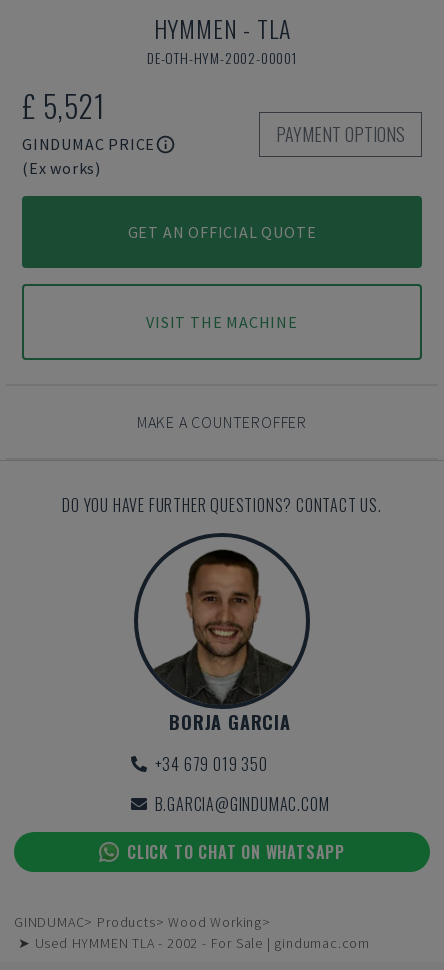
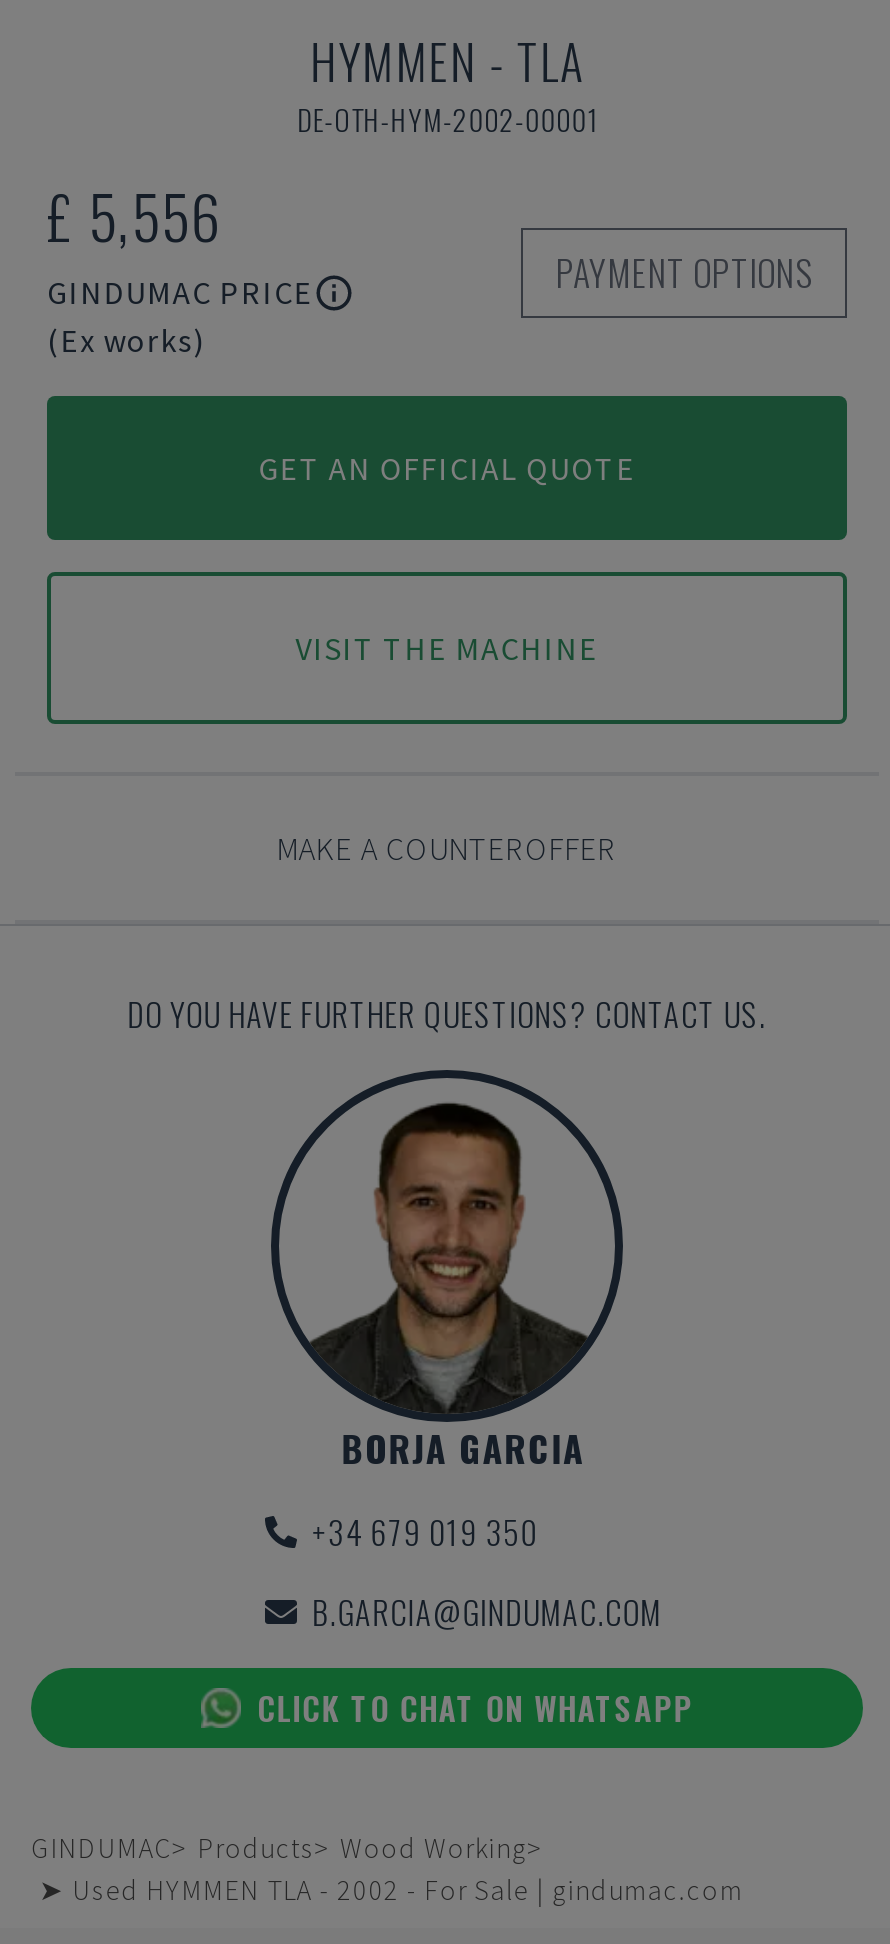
[22,83,105,128] £ 5,521 -> [47,170,222,260] £ 5,556

